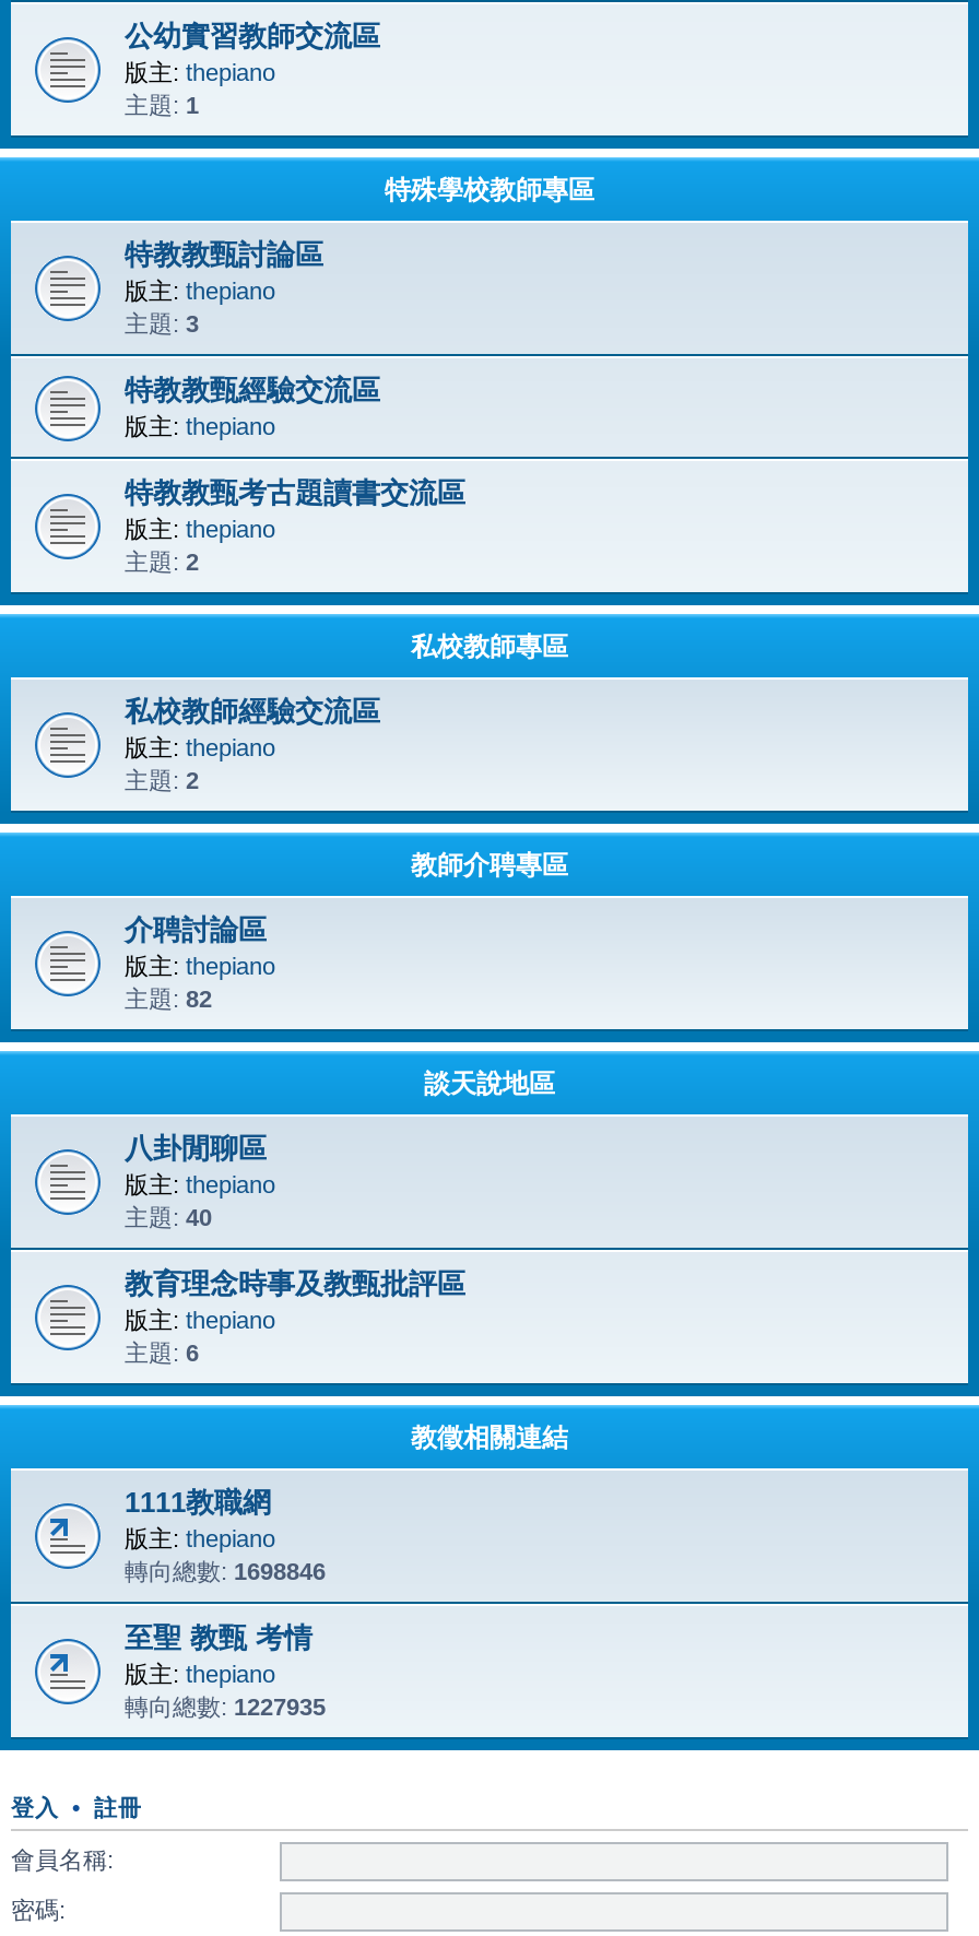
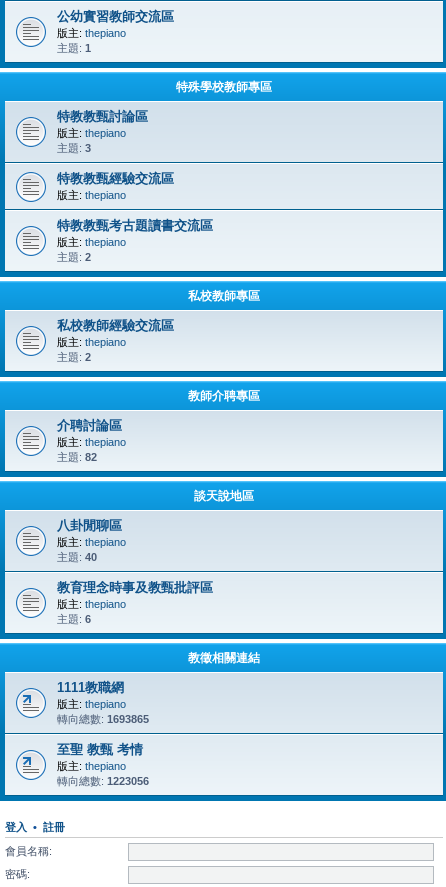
[125,1558,326,1584] 轉向總數: 1698846 -> [57,713,149,725] 轉向總數: 1693865
[125,1693,326,1720] 轉向總數: 1227935 -> [57,775,149,787] 轉向總數: 1223056

